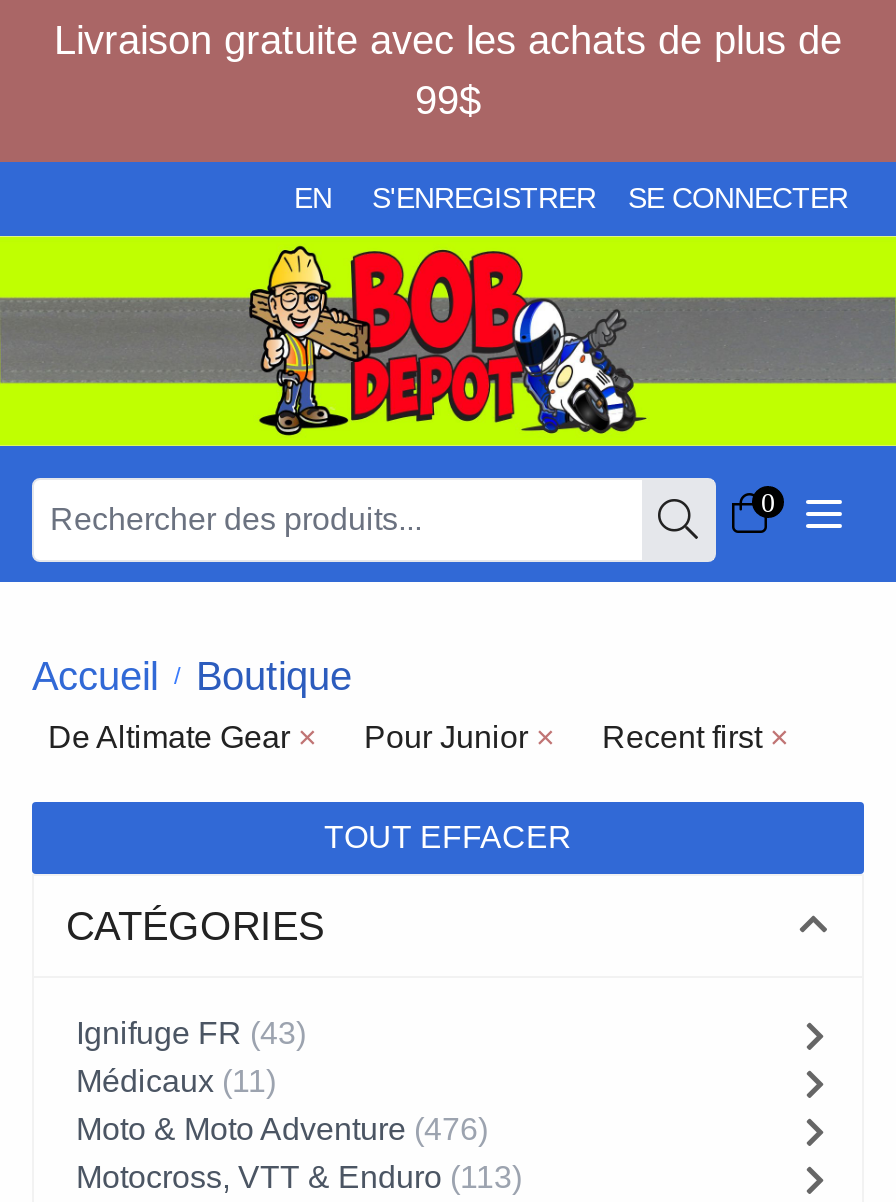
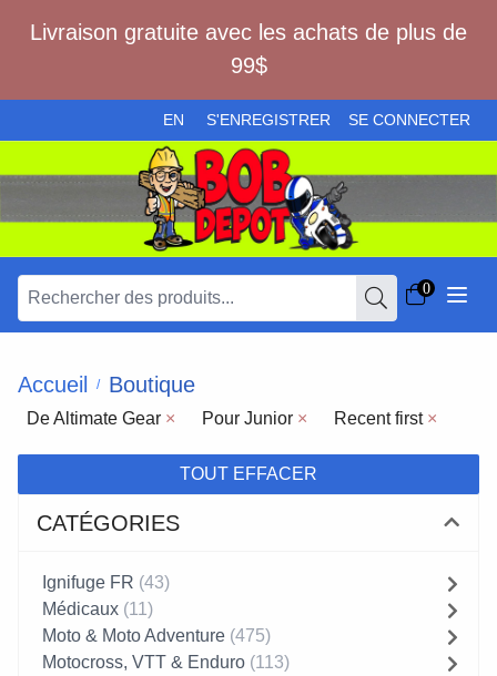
[76,1112,488,1146] Moto & Moto Adventure (476) -> [42,626,271,645] Moto & Moto Adventure (475)

